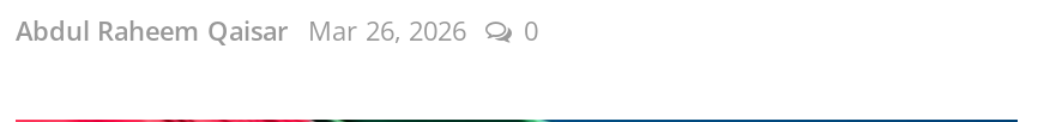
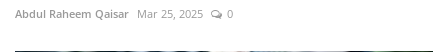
[16,12,466,48] Abdul Raheem Qaisar Mar 26, 2026 -> [15,6,203,21] Abdul Raheem Qaisar Mar 25, 2025

